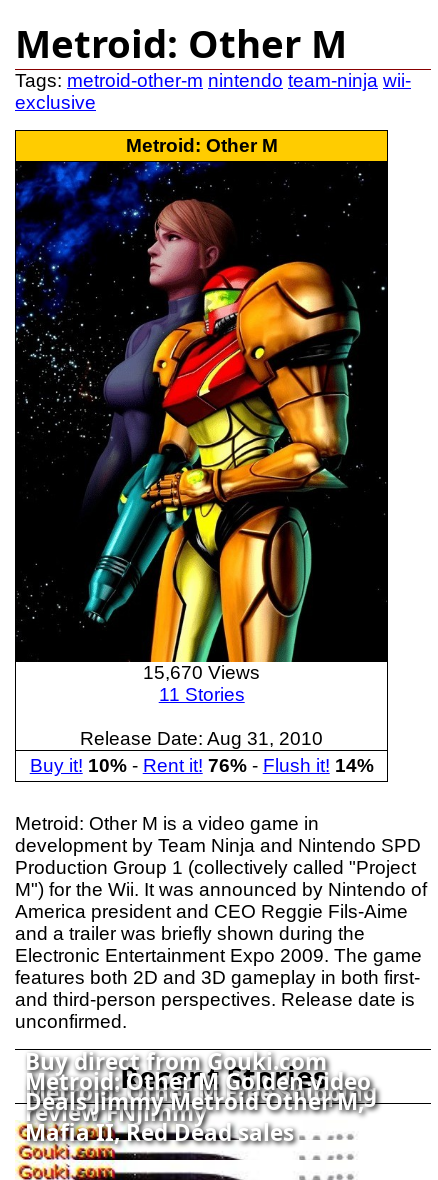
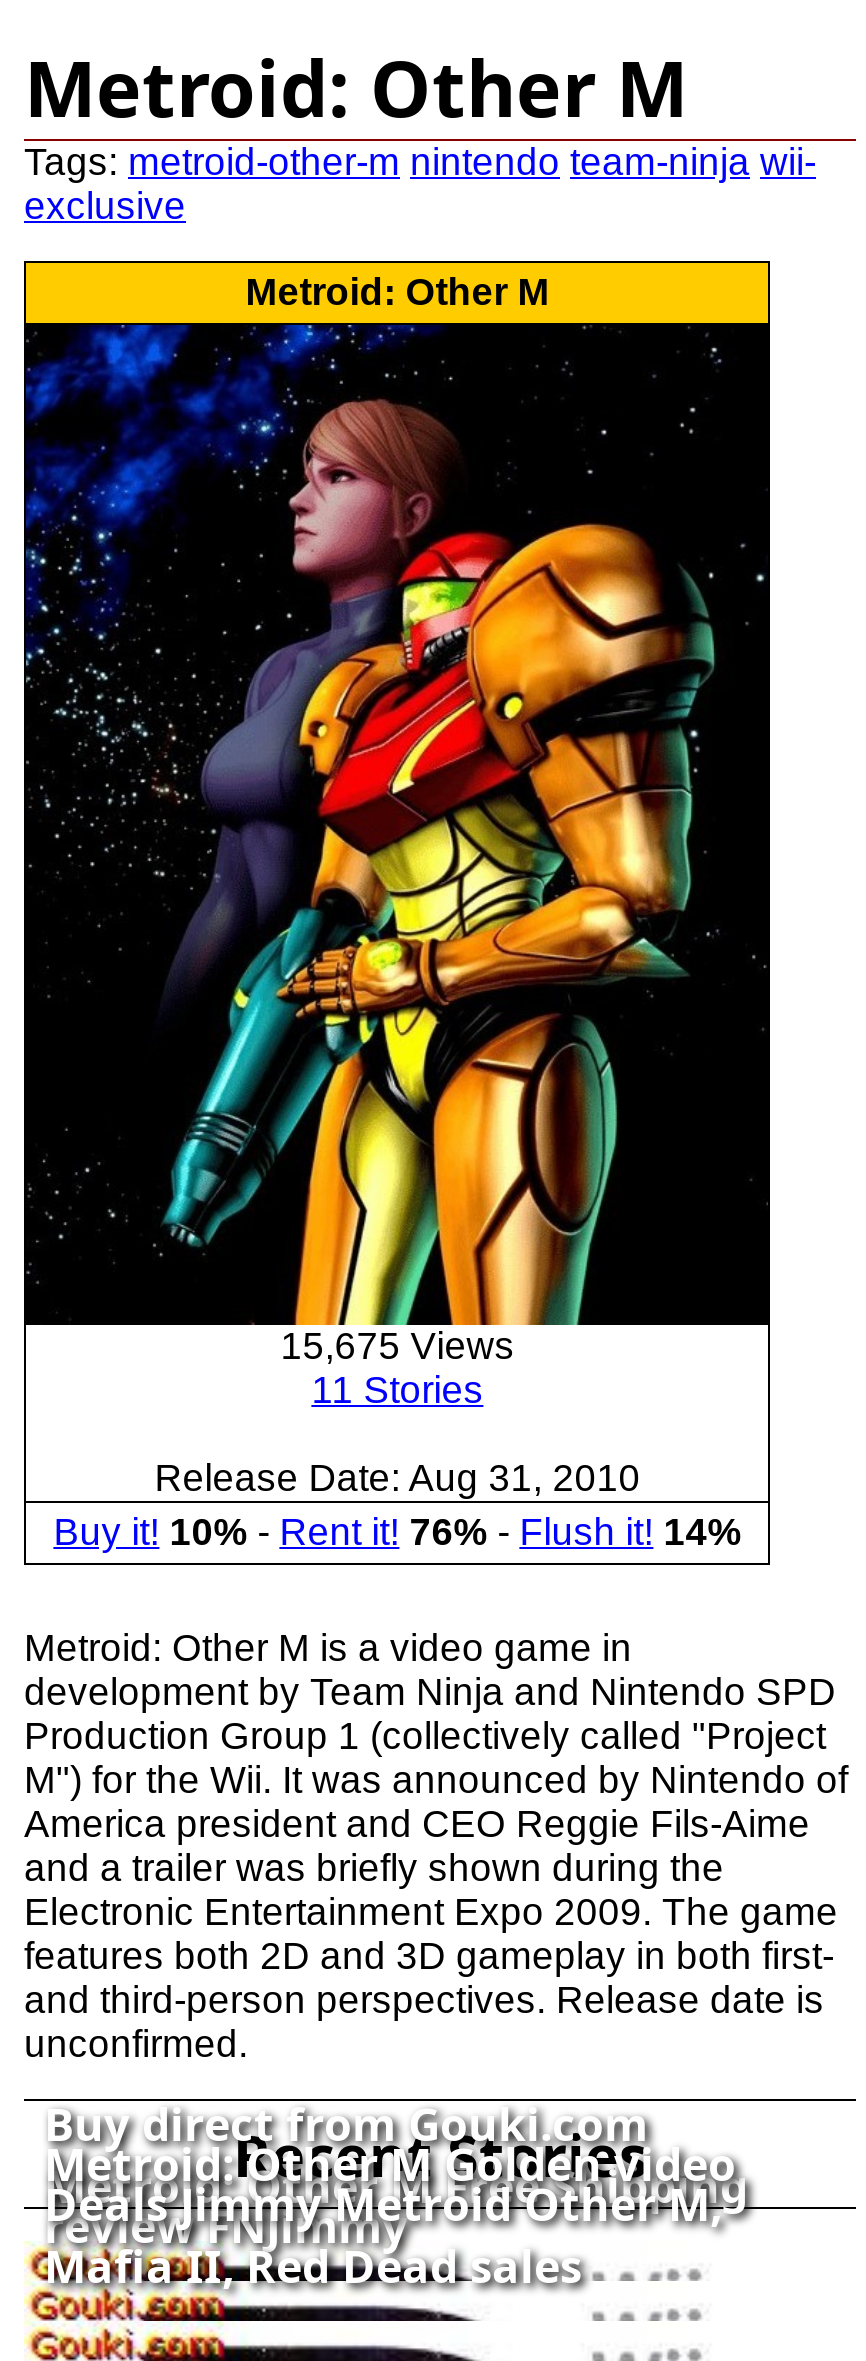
[143,662,260,683] 15,670 Views -> [280,1325,514,1367] 15,675 Views

